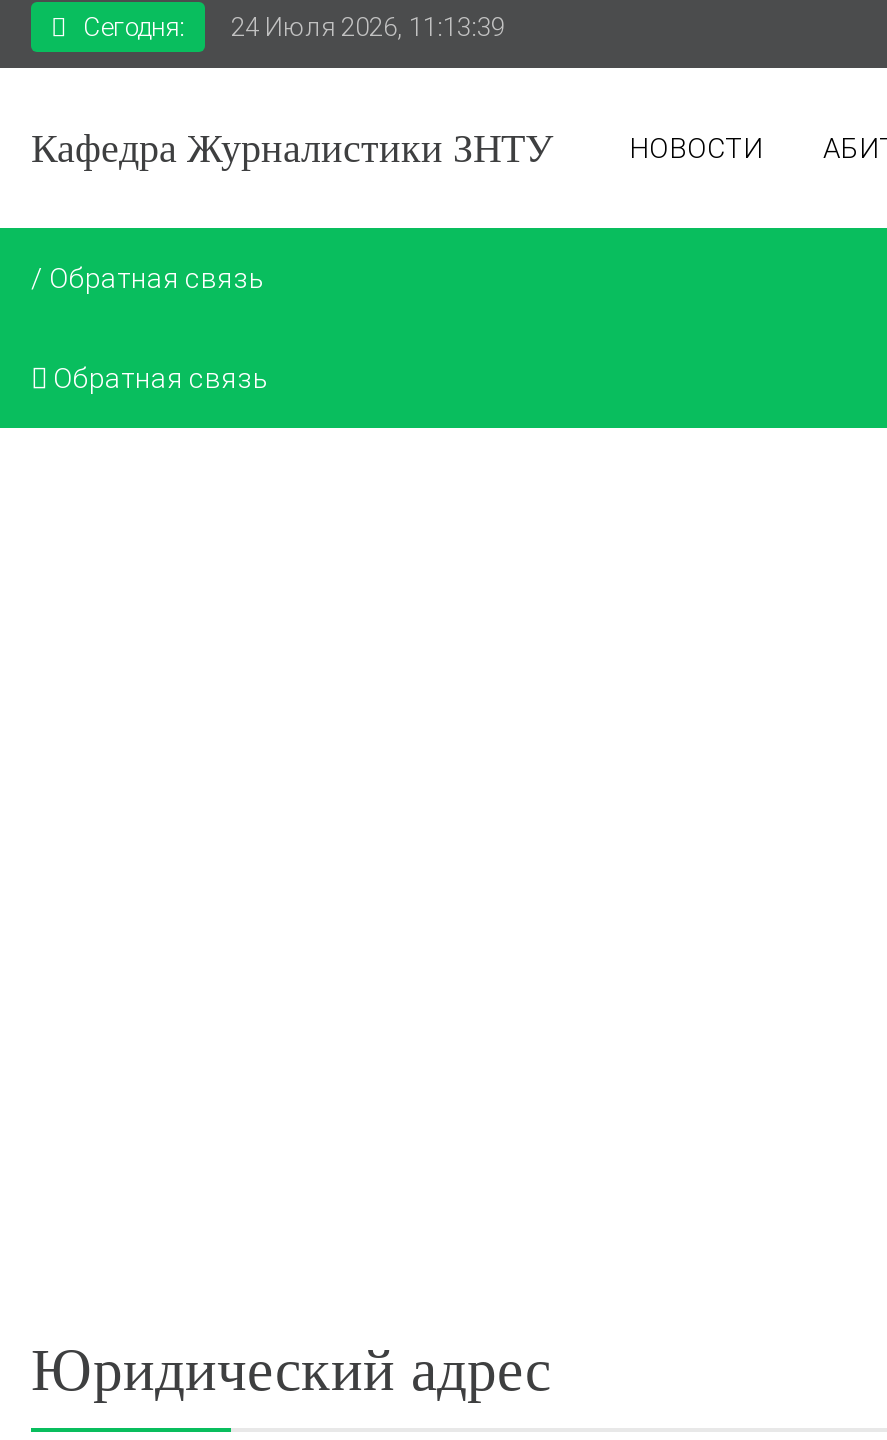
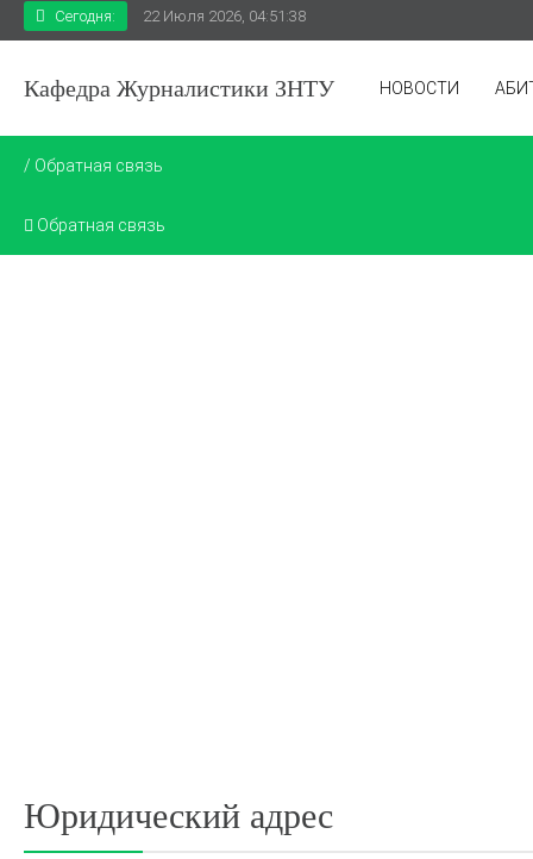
[77,12,505,42] Сегодня: 24 Июля 2026, 11:13:39 -> [51,7,306,25] Сегодня: 22 Июля 2026, 04:51:38

